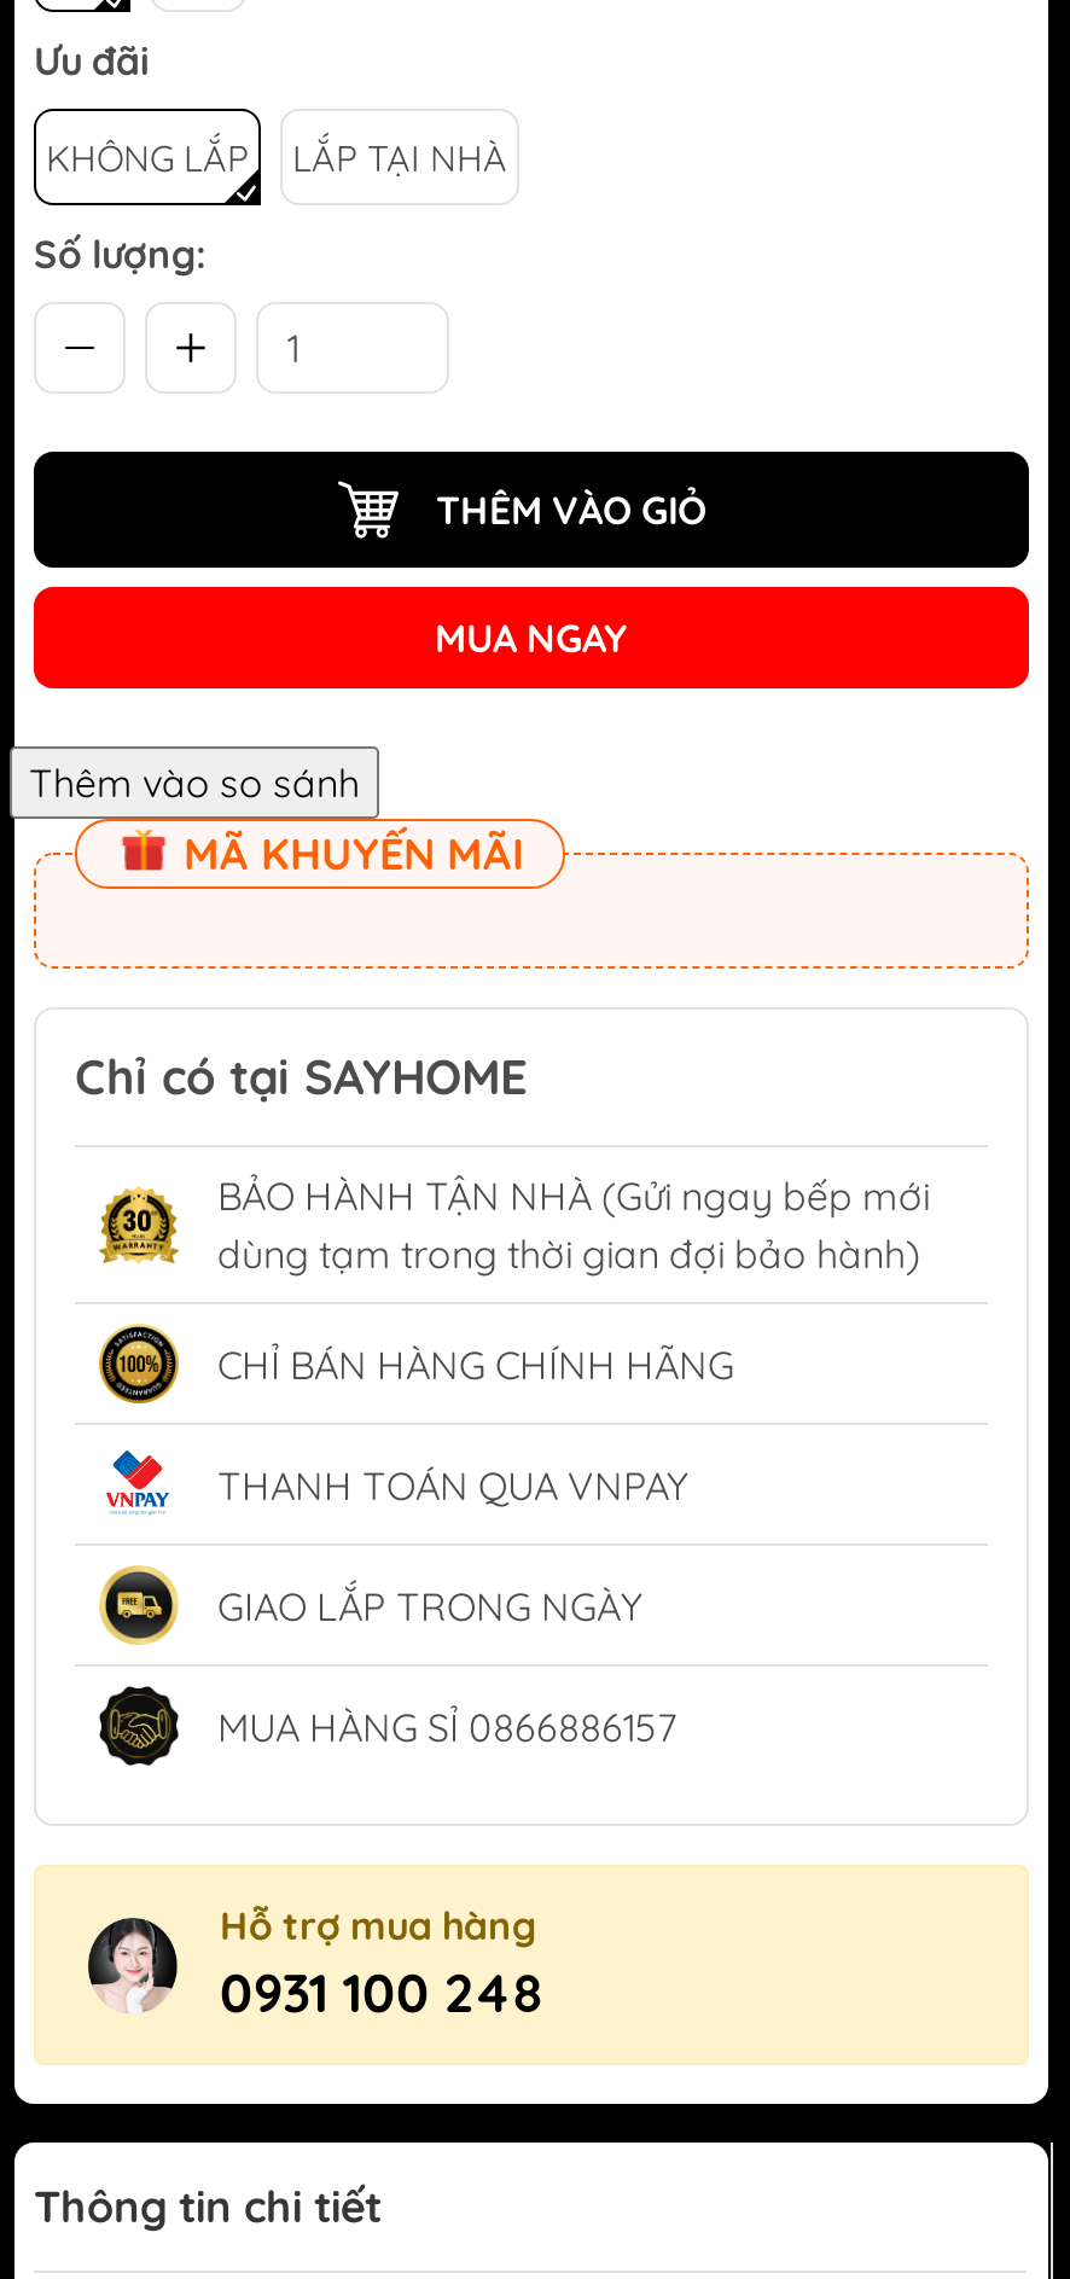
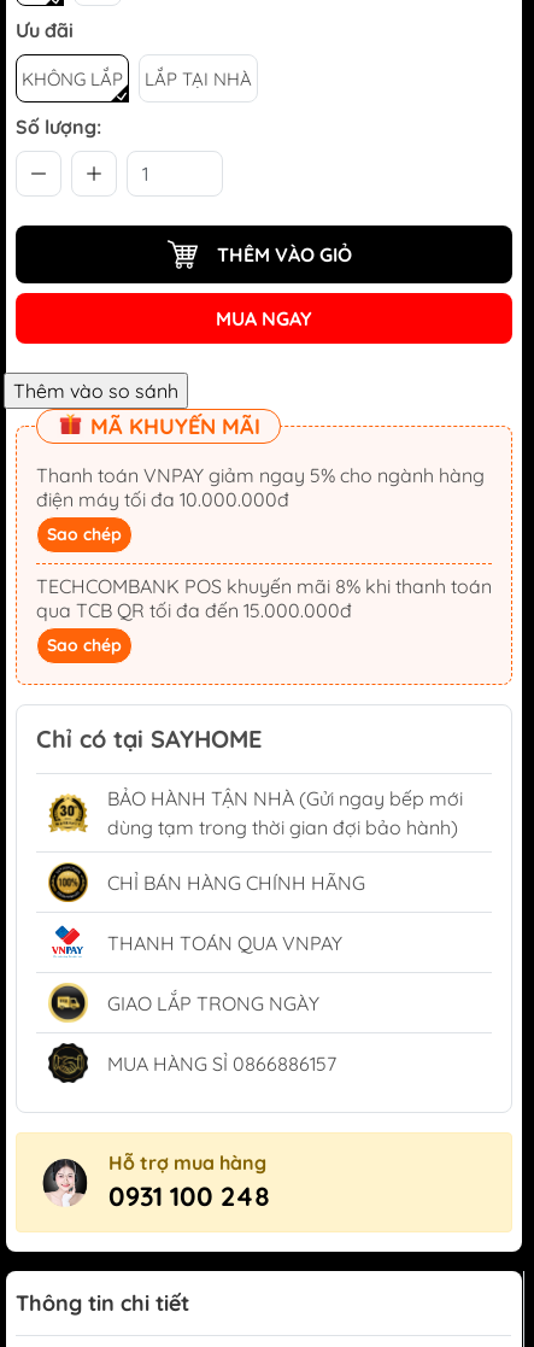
none -> [36,464,492,656] Thanh toán VNPAY giảm ngay 5% cho ngành hàng | điện máy tối đa 10.000.000đ | Sao chép | TECHCOMBANK POS khuyến mãi 8% khi thanh toán | qua TCB QR tối đa đến 15.000.000đ | Sao chép

